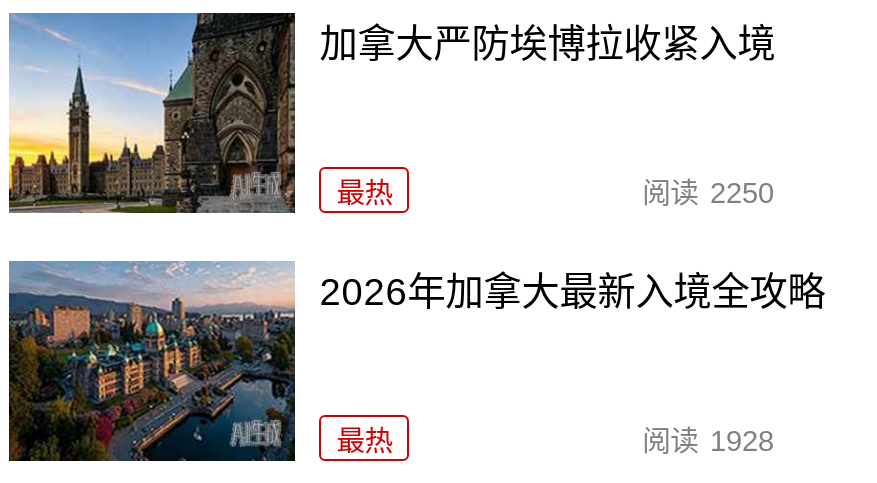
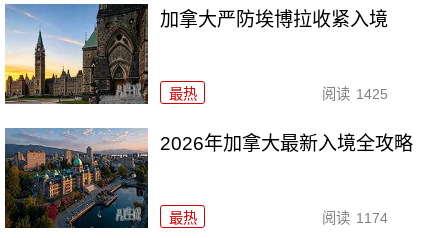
[642,177,774,209] 阅读 2250 -> [322,86,387,102] 阅读 1425
[642,425,774,457] 阅读 1928 -> [322,210,387,226] 阅读 1174

